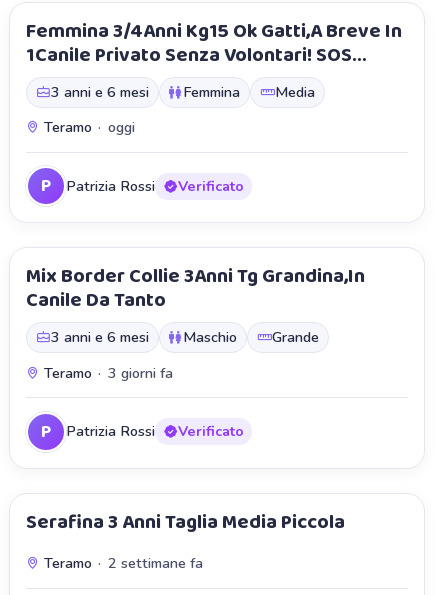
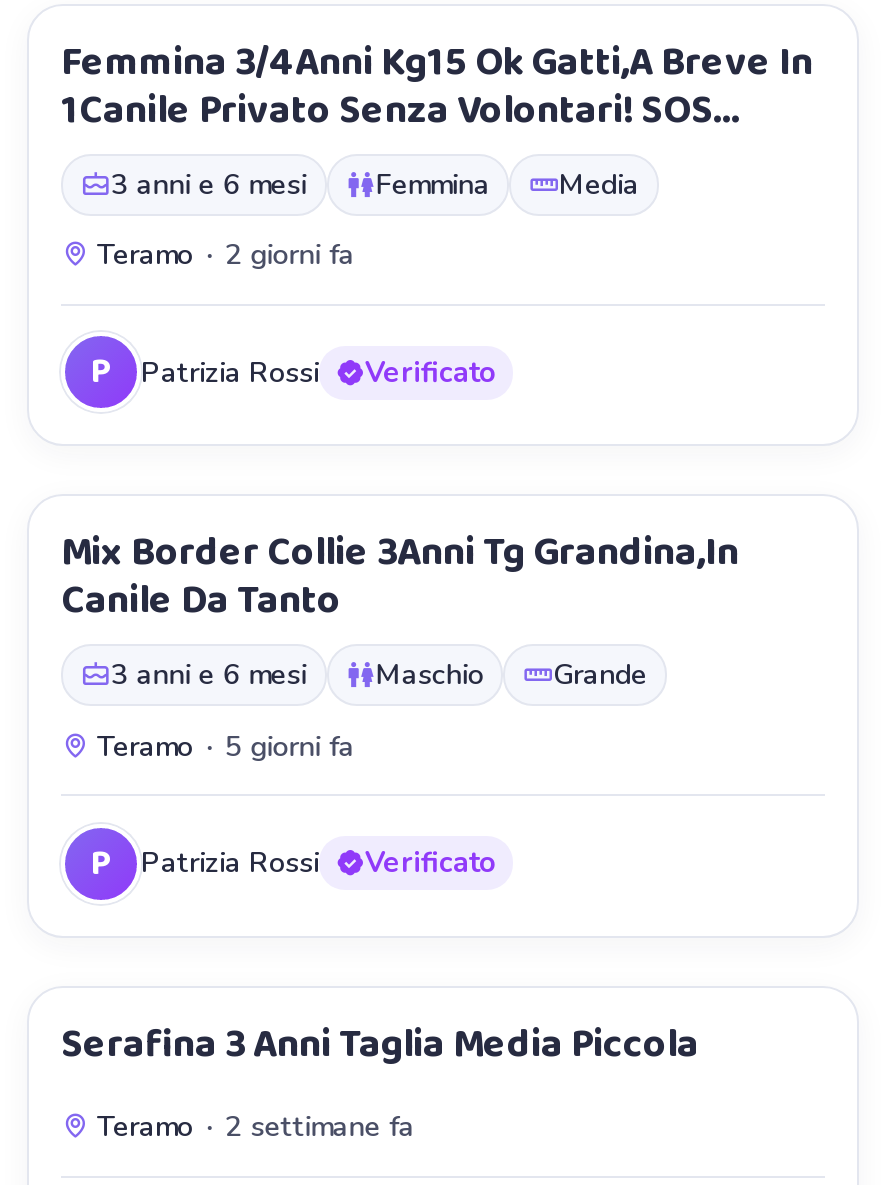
[40,117,135,137] Teramo · oggi -> [89,234,355,274] Teramo · 2 giorni fa
[40,363,173,383] Teramo · 3 giorni fa -> [89,725,355,765] Teramo · 5 giorni fa

